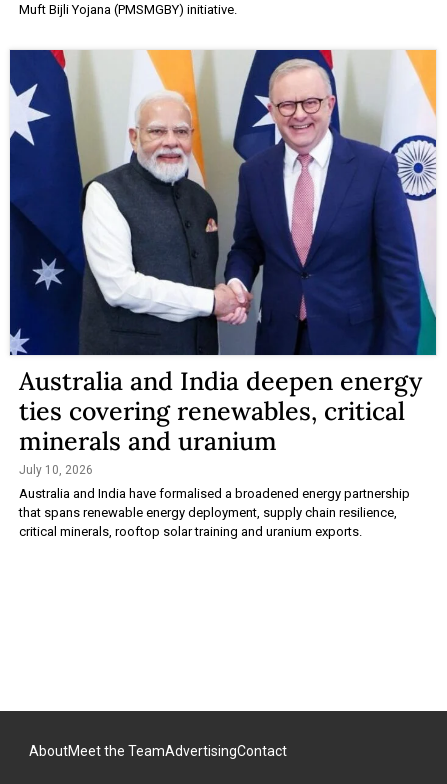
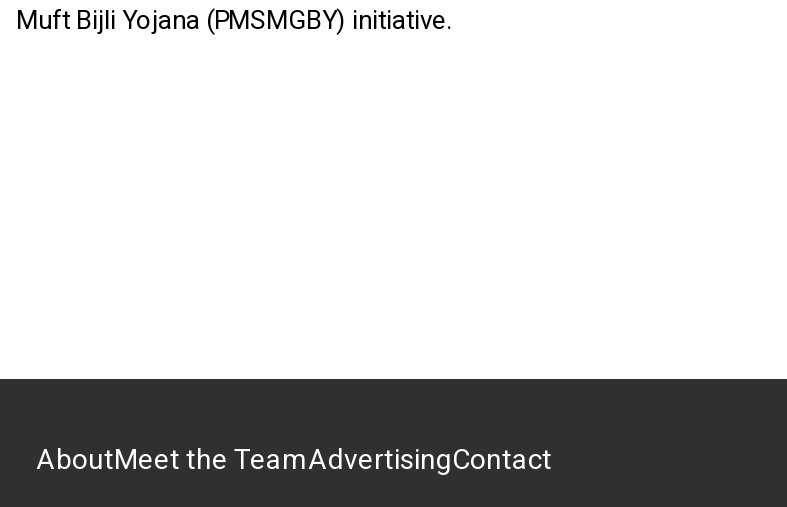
[9,49,437,539] [image] | Australia and India deepen energy | ties covering renewables, critical | minerals and uranium | July 10, 2026 | Australia and India have formalised a broadened energy partnership | that spans renewable energy deployment, supply chain resilience, | critical minerals, rooftop solar training and uranium exports. -> none

